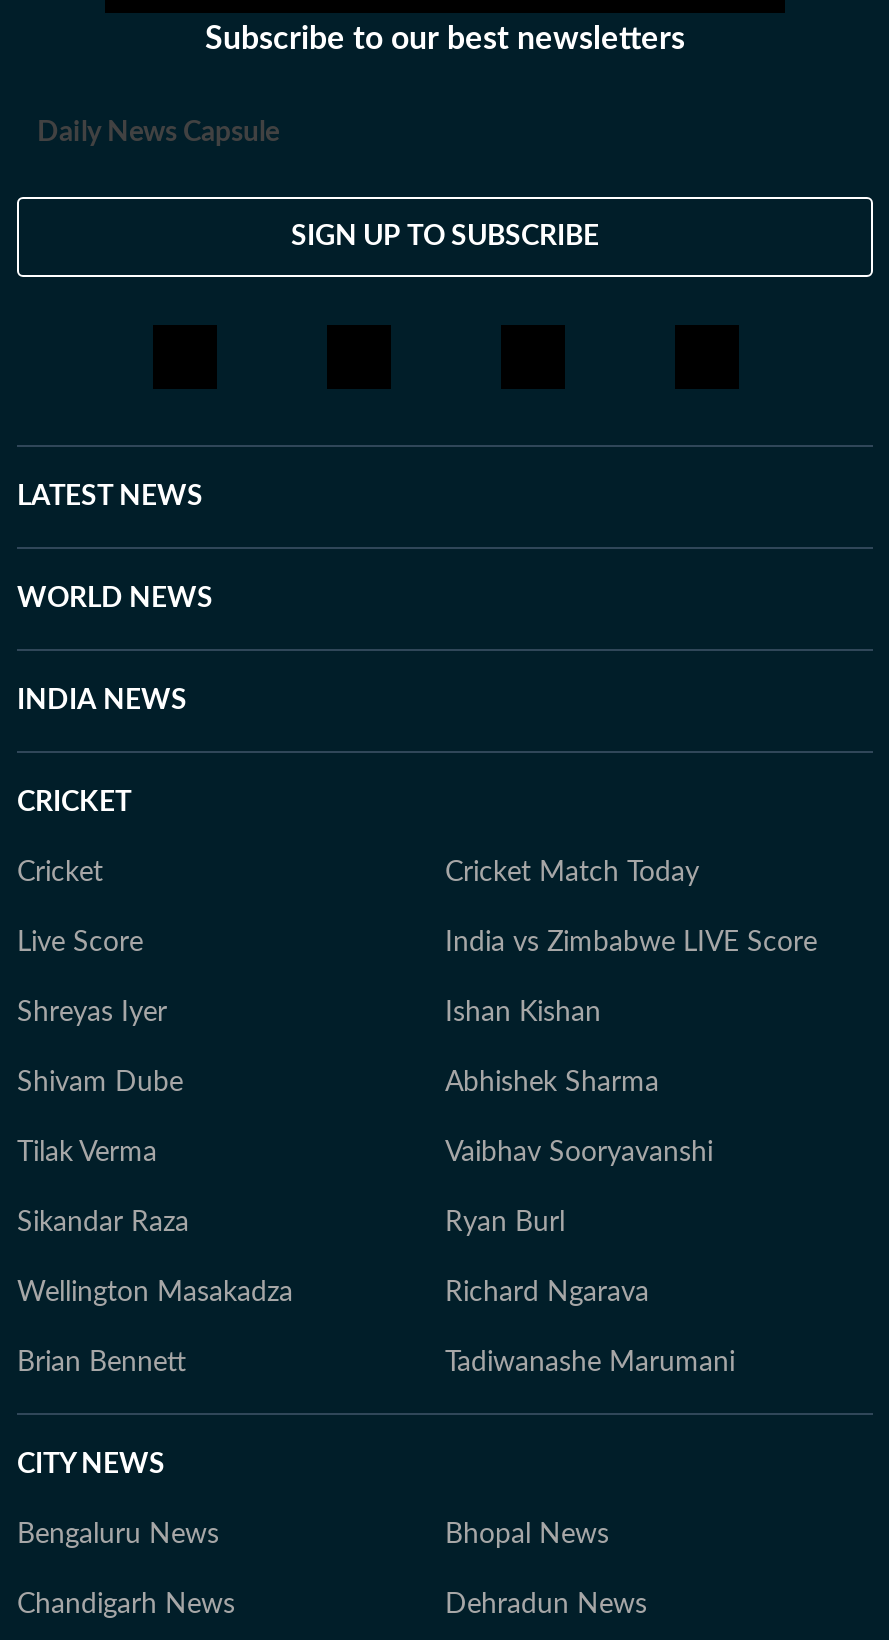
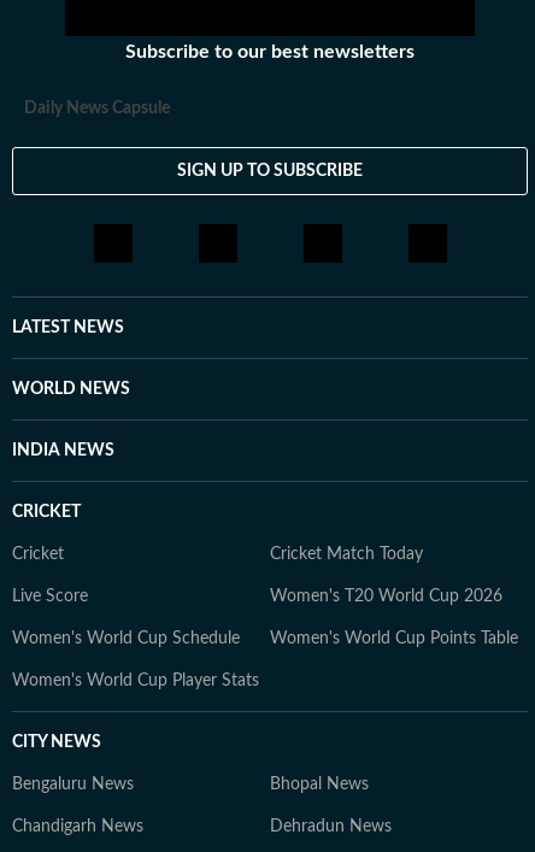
[17,929,817,1377] India vs Zimbabwe LIVE Score | Shreyas Iyer | Ishan Kishan | Shivam Dube | Abhishek Sharma | Tilak Verma | Vaibhav Sooryavanshi | Sikandar Raza | Ryan Burl | Wellington Masakadza | Richard Ngarava | Brian Bennett | Tadiwanashe Marumani -> [12,588,518,689] Women's T20 World Cup 2026 | Women's World Cup Schedule | Women's World Cup Points Table | Women's World Cup Player Stats

